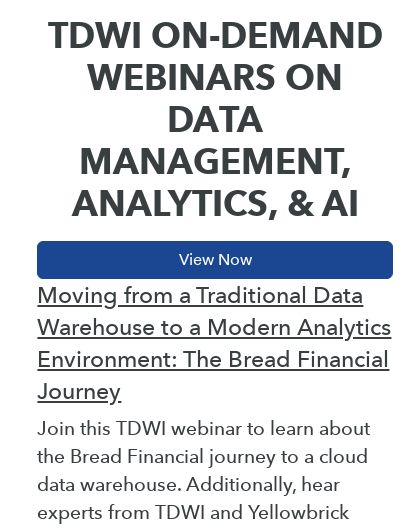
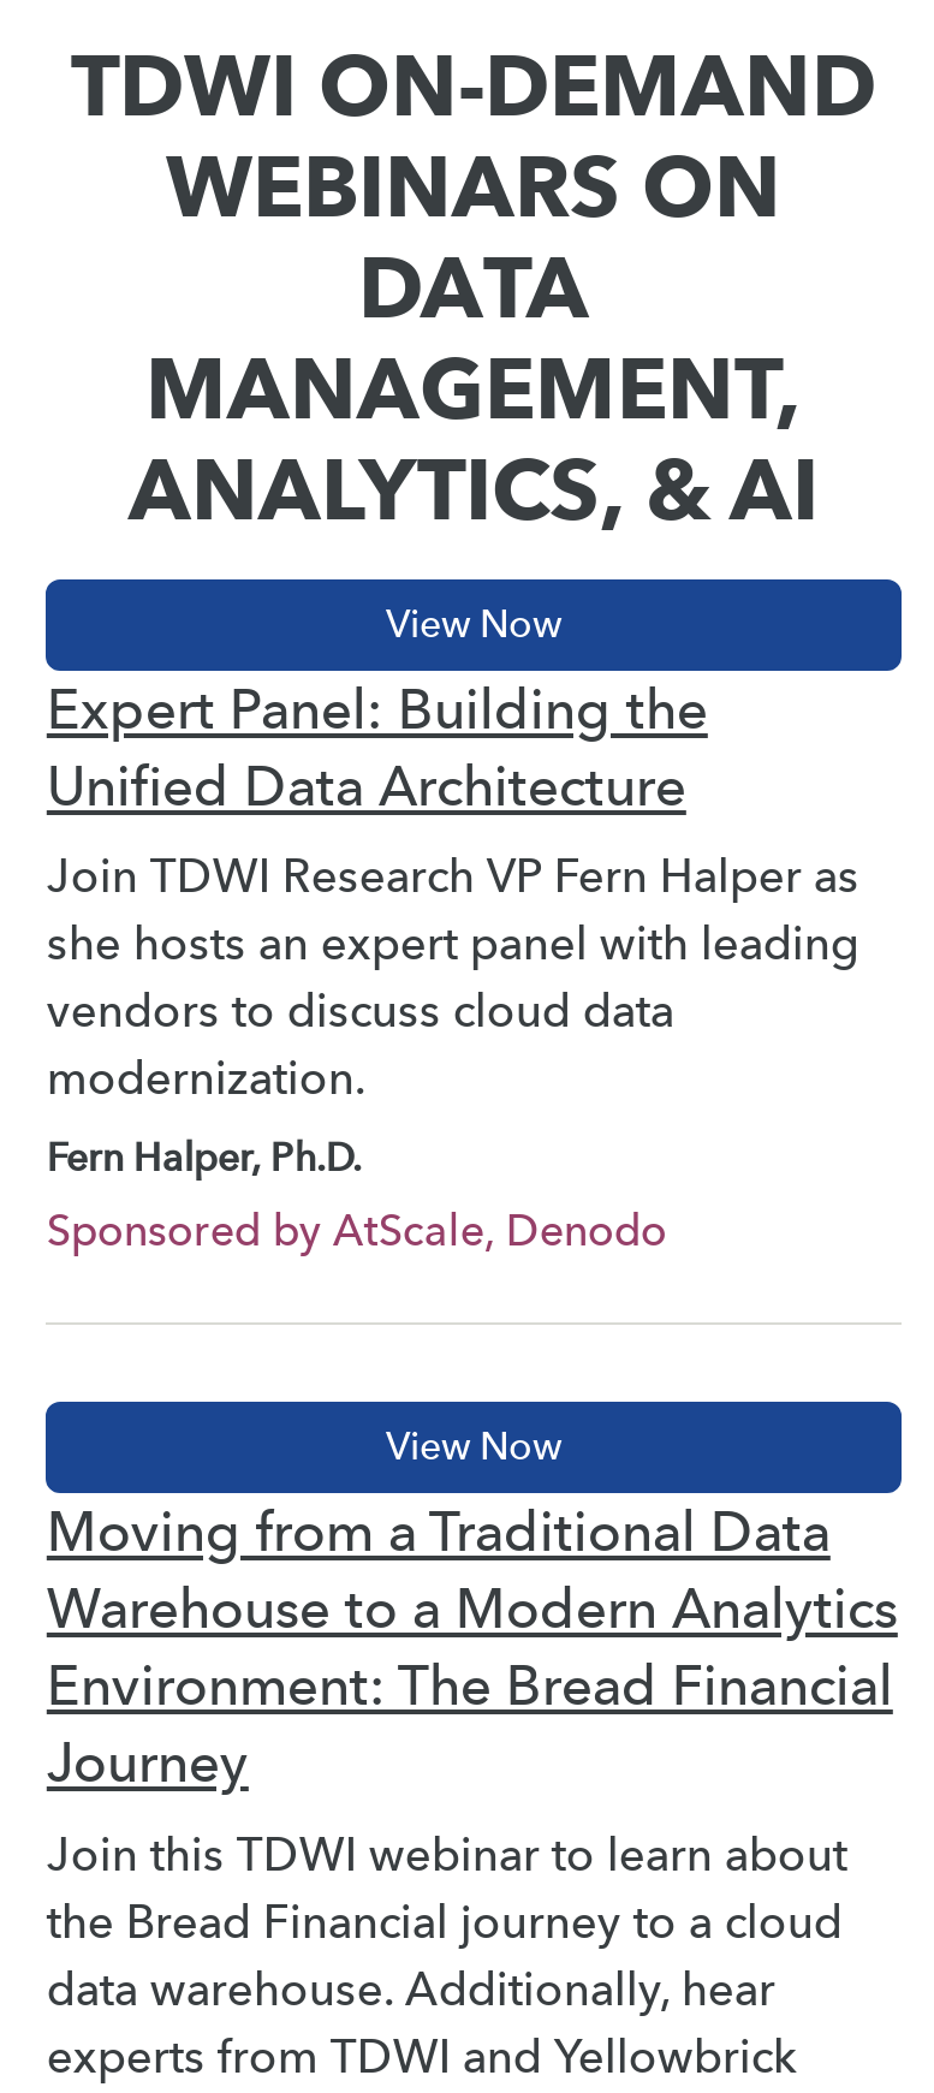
none -> [47,675,859,1257] Expert Panel: Building the | Unified Data Architecture | Join TDWI Research VP Fern Halper as | she hosts an expert panel with leading | vendors to discuss cloud data | modernization. | Fern Halper, Ph.D. | Sponsored by AtScale, Denodo

